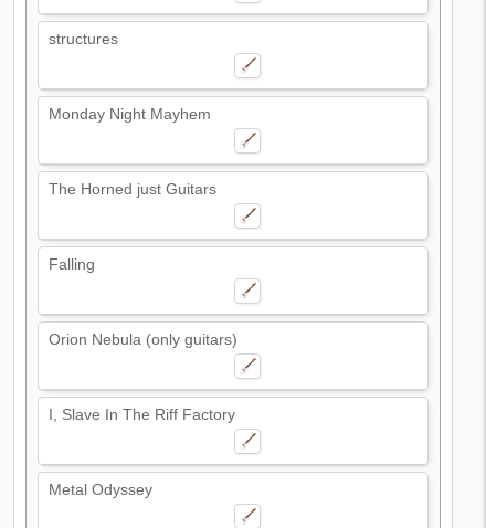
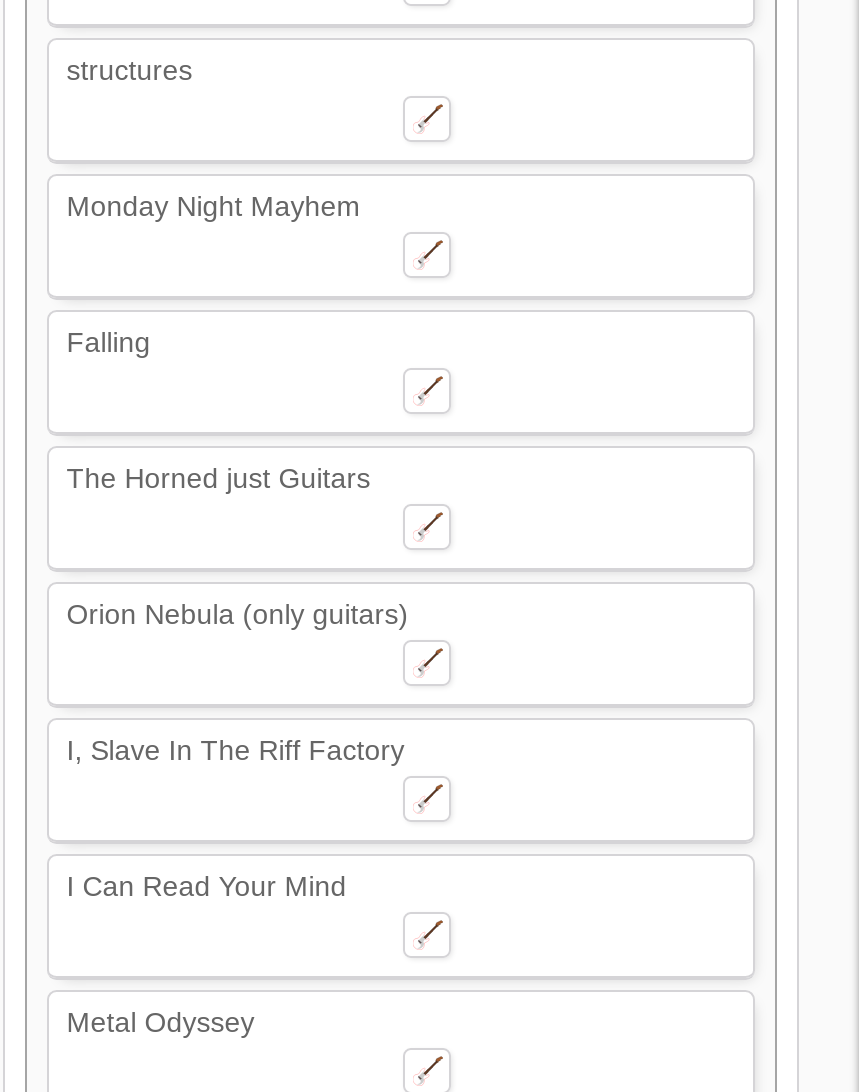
moved [48,256,95,273] -> [67,327,151,359]: Falling
none -> [67,871,347,903] I Can Read Your Mind

